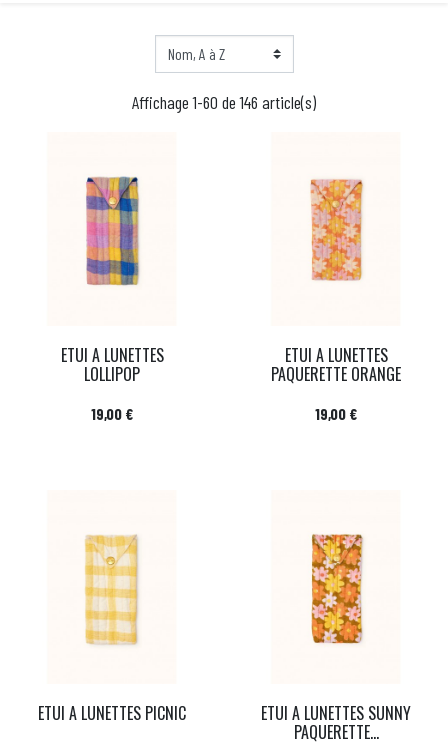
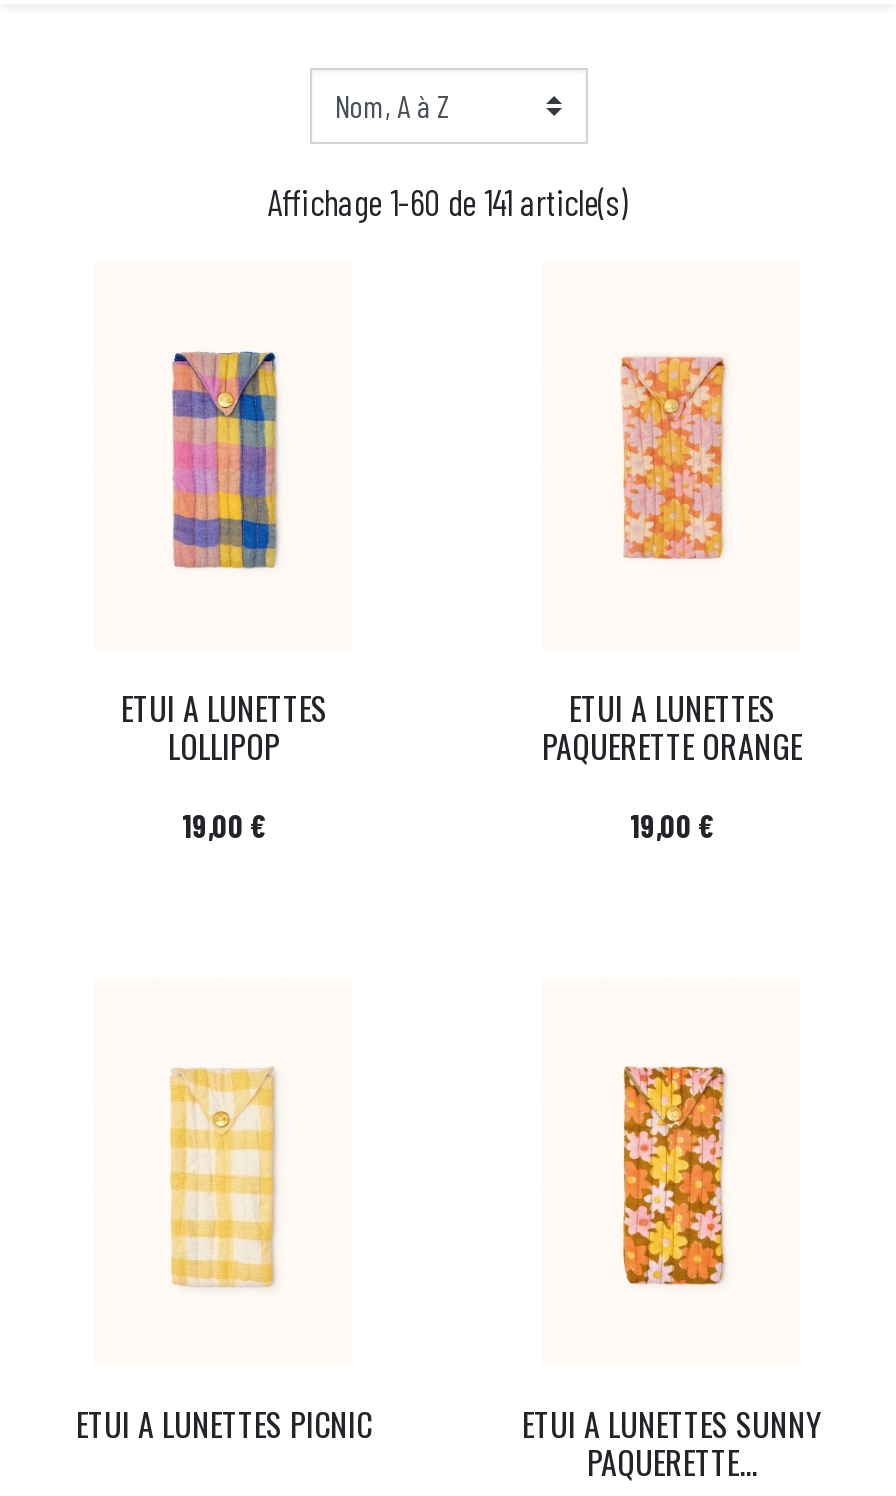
[132,91,316,113] Affichage 1-60 de 146 article(s) -> [268,180,628,224] Affichage 1-60 de 141 article(s)

